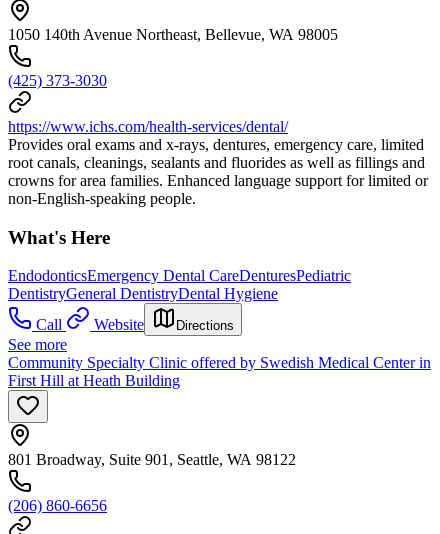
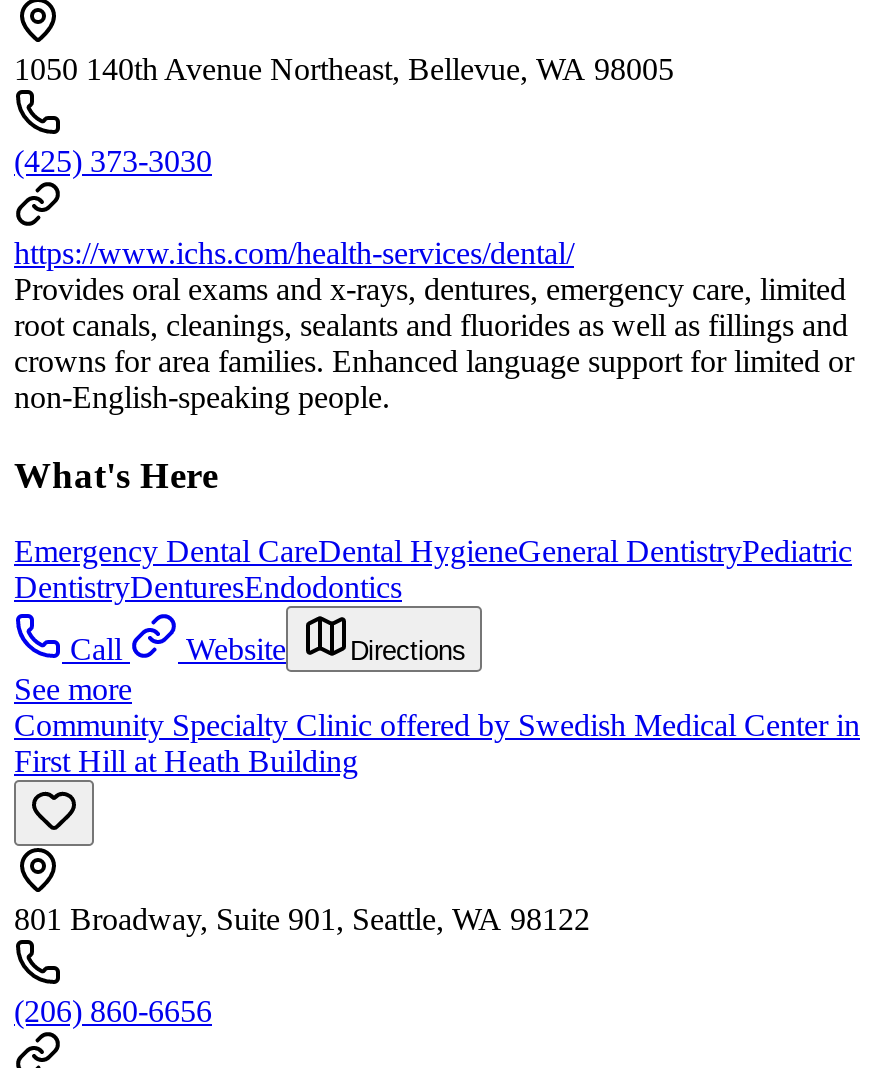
[8,267,351,302] EndodonticsEmergency Dental CareDenturesPediatric | DentistryGeneral DentistryDental Hygiene -> [14,535,852,605] Emergency Dental CareDental HygieneGeneral DentistryPediatric | DentistryDenturesEndodontics

